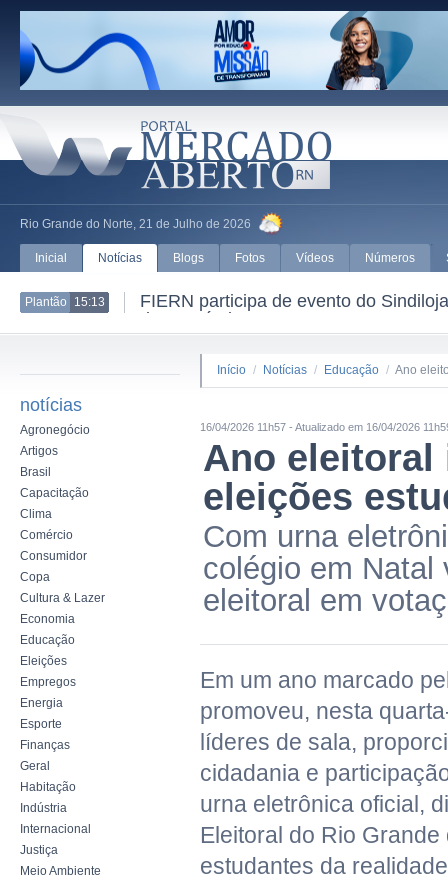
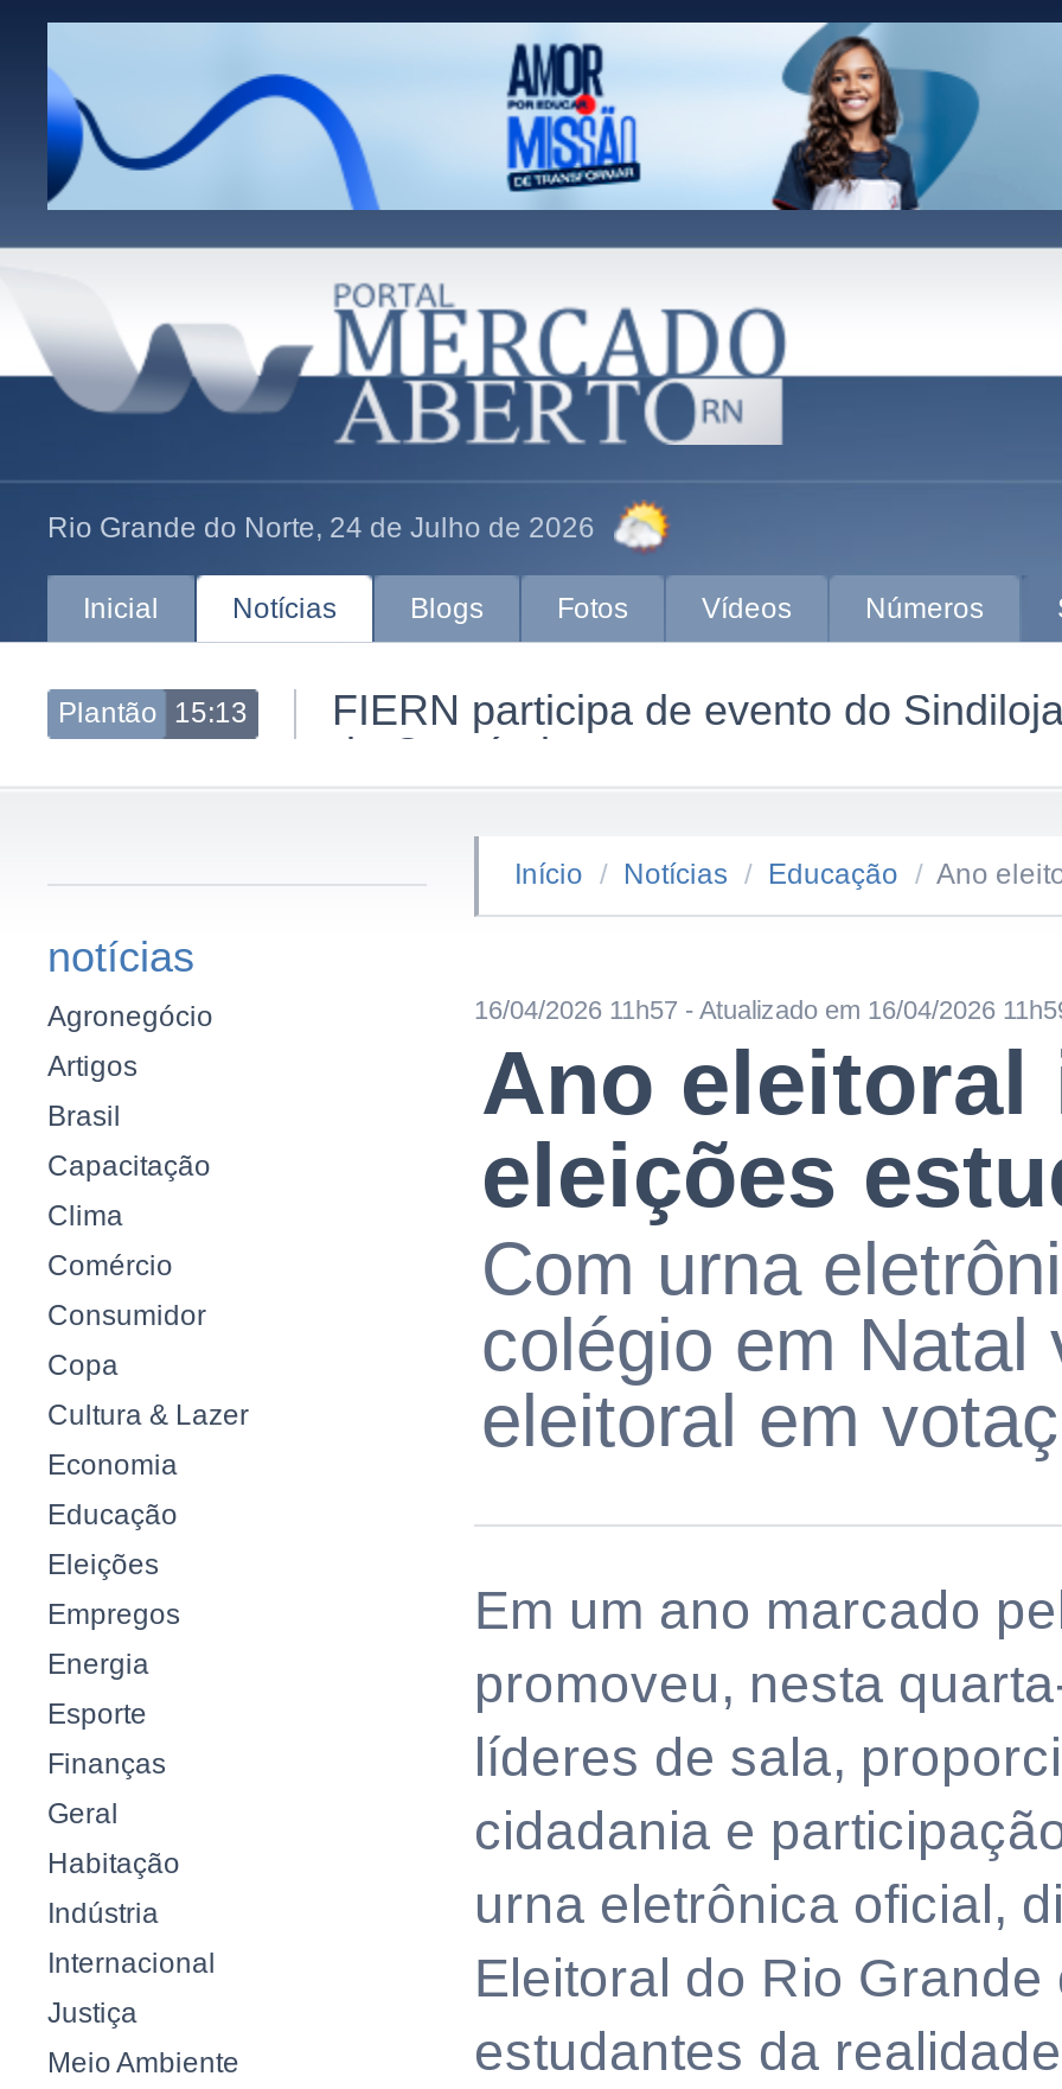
[20,217,251,231] Rio Grande do Norte, 21 de Julho de 2026 -> [47,511,595,544] Rio Grande do Norte, 24 de Julho de 2026

